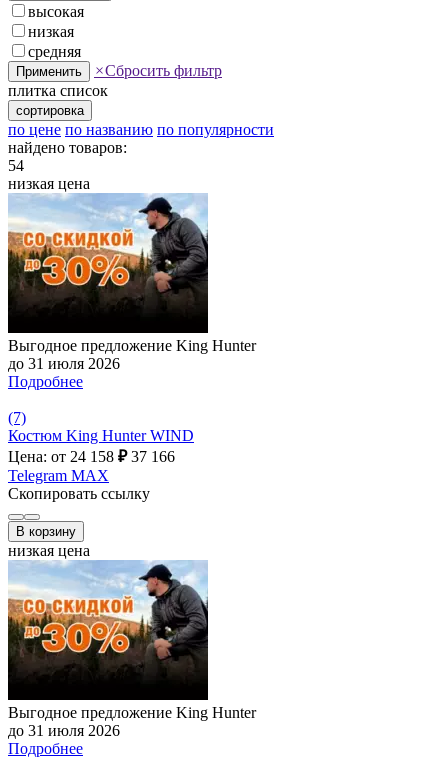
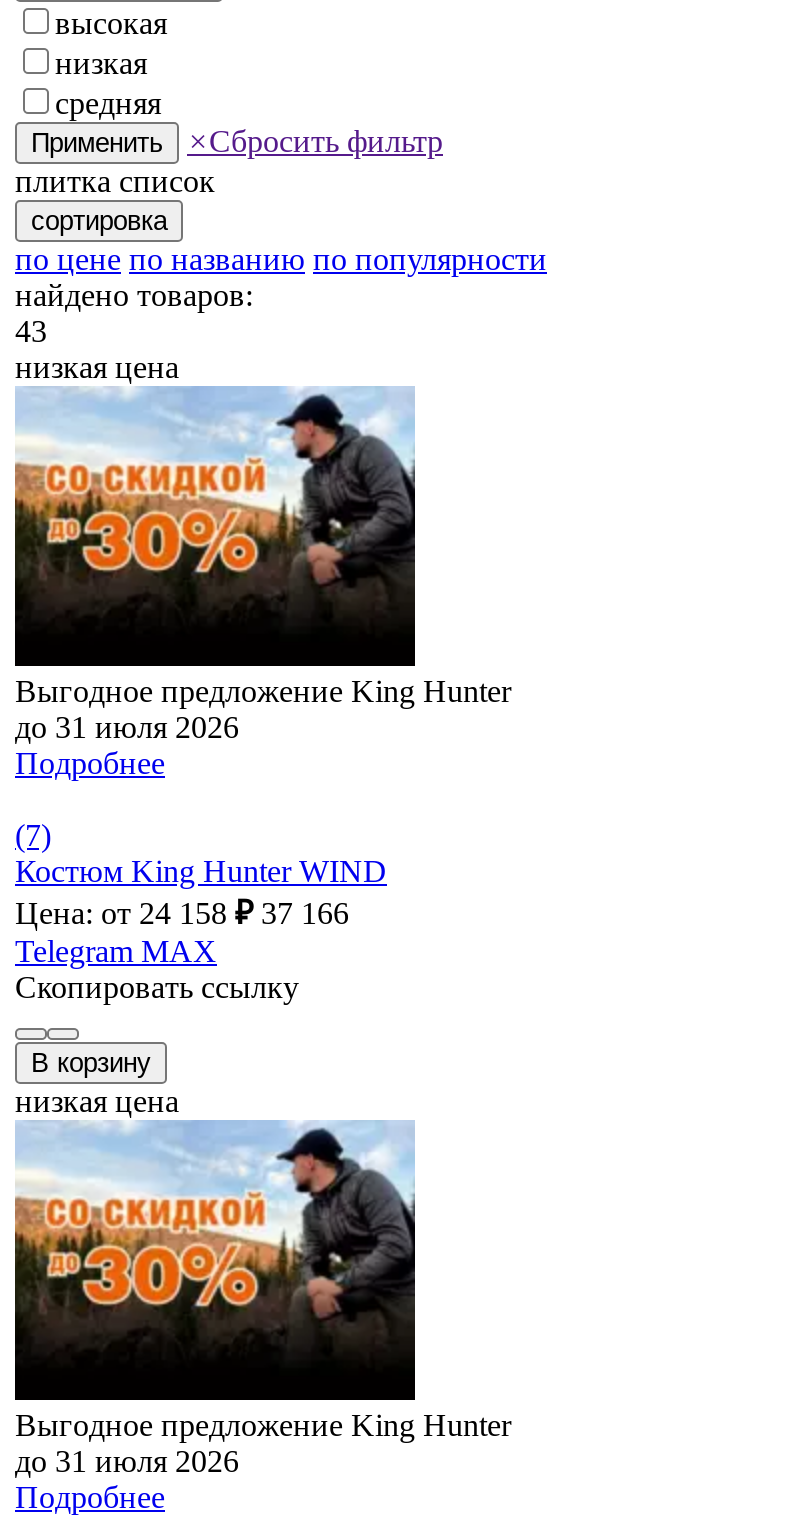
[8,157,24,174] 54 -> [15,314,47,348] 43

